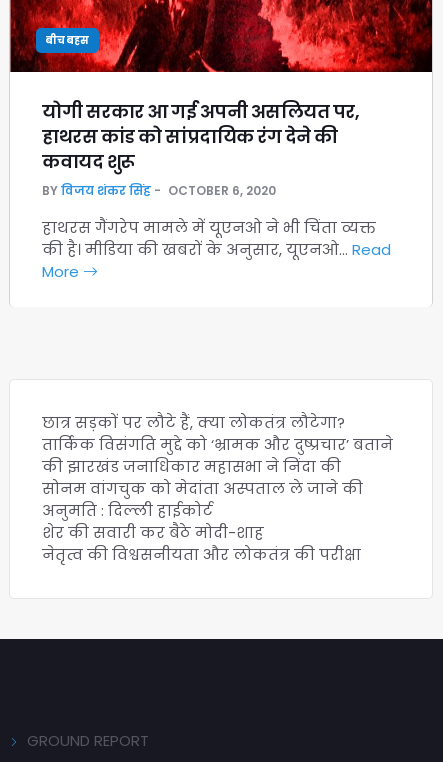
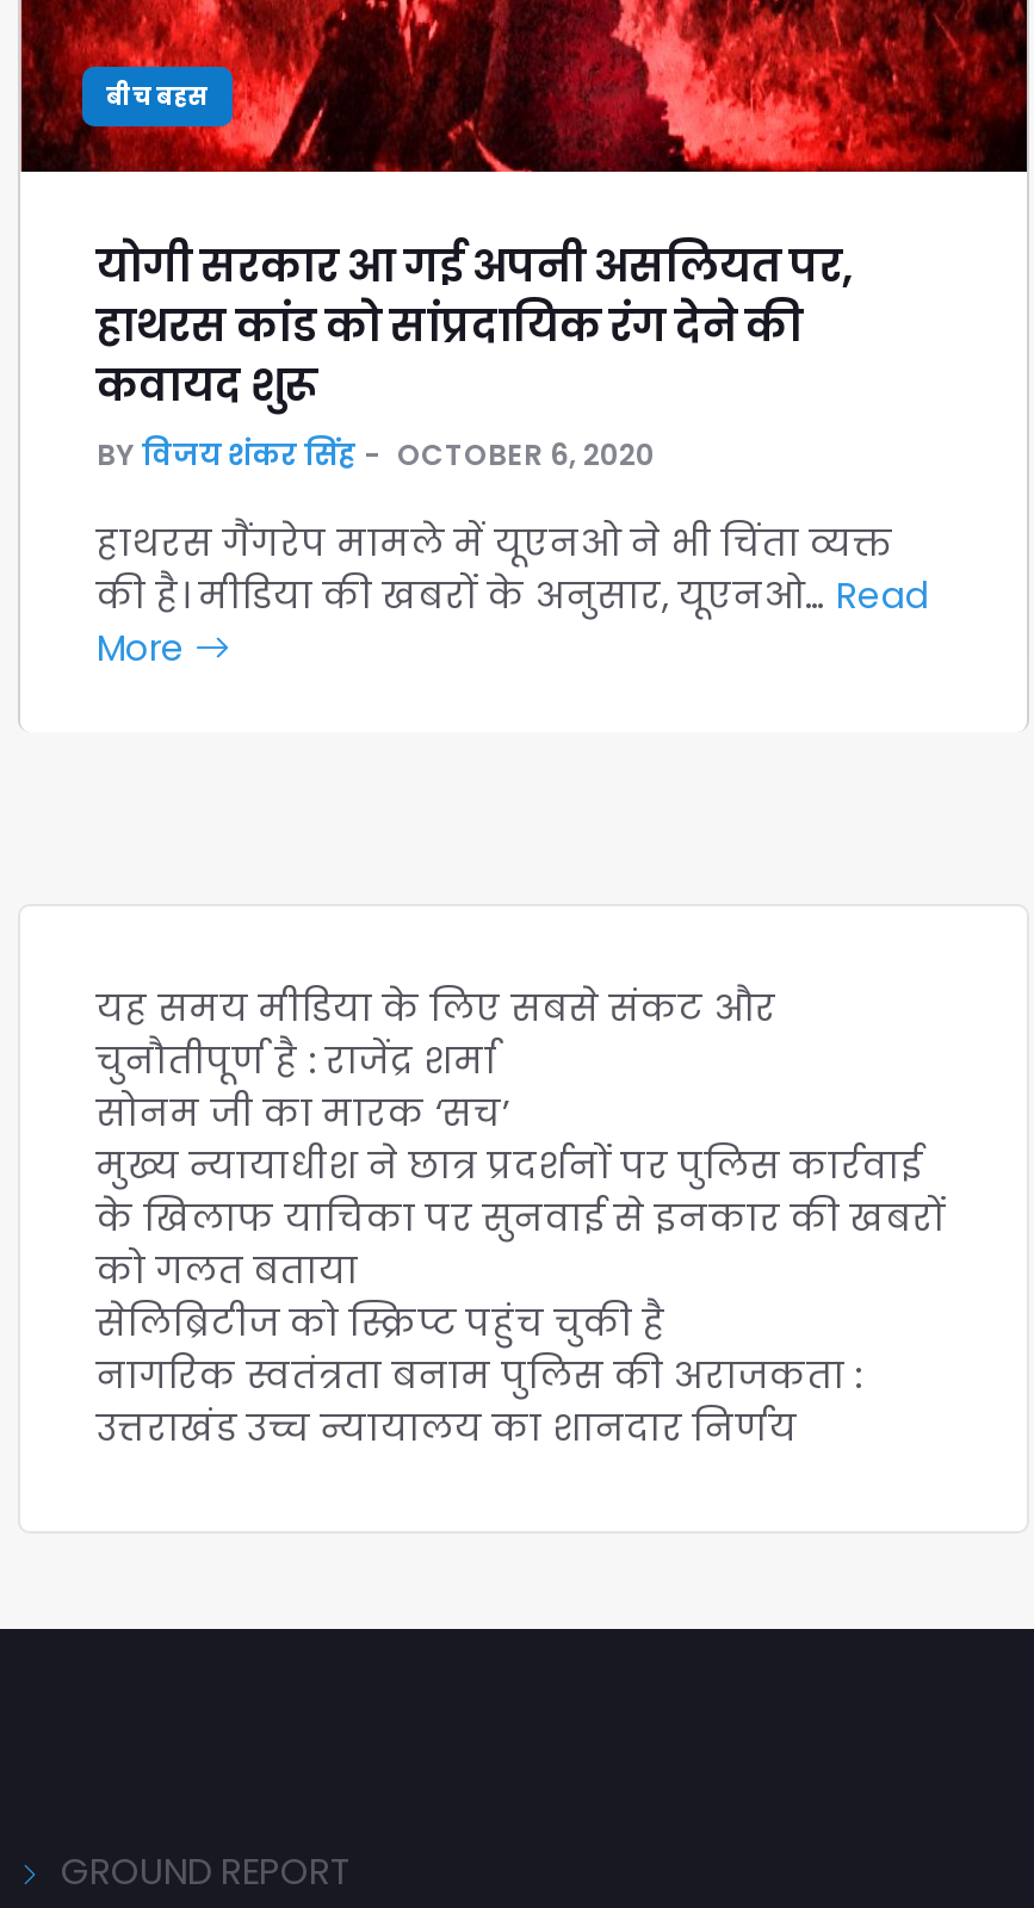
[42,412,393,565] छात्र सड़कों पर लौटे हैं, क्या लोकतंत्र लौटेगा? | तार्किक विसंगति मुद्दे को ‘भ्रामक और दुष्प्रचार’ बताने | की झारखंड जनाधिकार महासभा ने निंदा की | सोनम वांगचुक को मेदांता अस्पताल ले जाने की | अनुमति : दिल्ली हाईकोर्ट | शेर की सवारी कर बैठे मोदी-शाह | नेतृत्व की विश्वसनीयता और लोकतंत्र की परीक्षा -> [97,983,946,1452] यह समय मीडिया के लिए सबसे संकट और | चुनौतीपूर्ण है : राजेंद्र शर्मा | सोनम जी का मारक ‘सच’ | मुख्य न्यायाधीश ने छात्र प्रदर्शनों पर पुलिस कार्रवाई | के खिलाफ याचिका पर सुनवाई से इनकार की खबरों | को गलत बताया | सेलिब्रिटीज को स्क्रिप्ट पहुंच चुकी है | नागरिक स्वतंत्रता बनाम पुलिस की अराजकता : | उत्तराखंड उच्च न्यायालय का शानदार निर्णय

